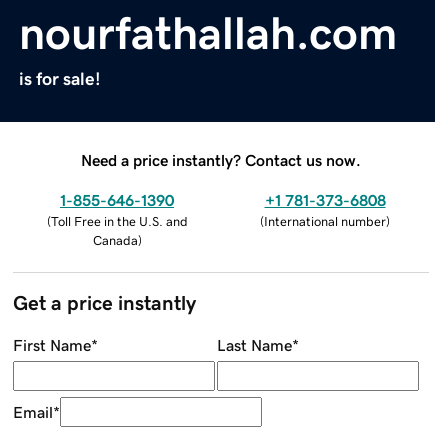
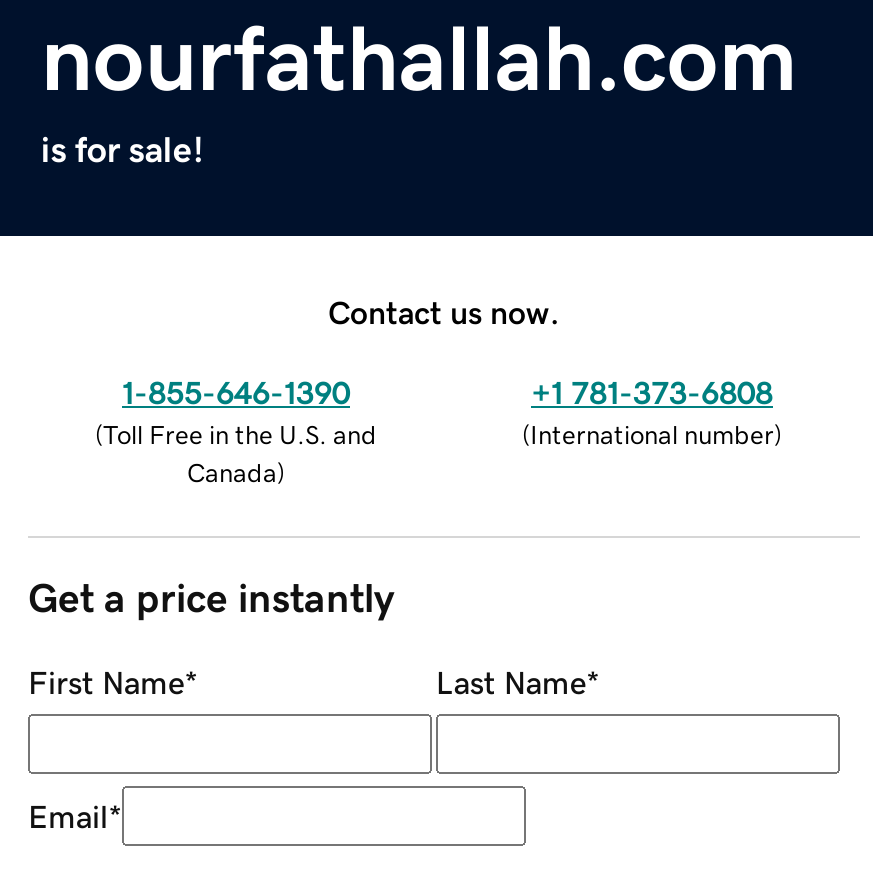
[81,152,361,168] Need a price instantly? Contact us now. -> [328,295,560,327] Contact us now.

